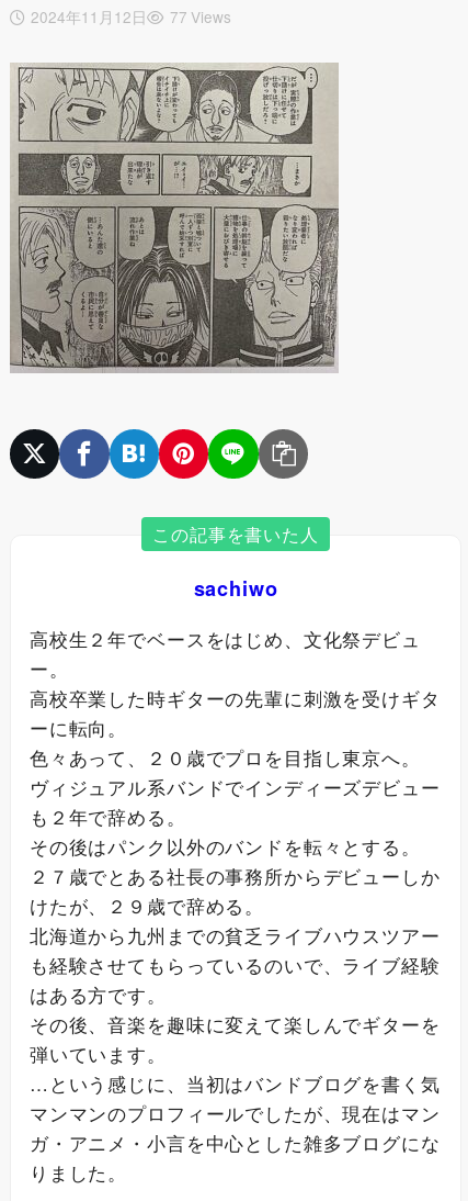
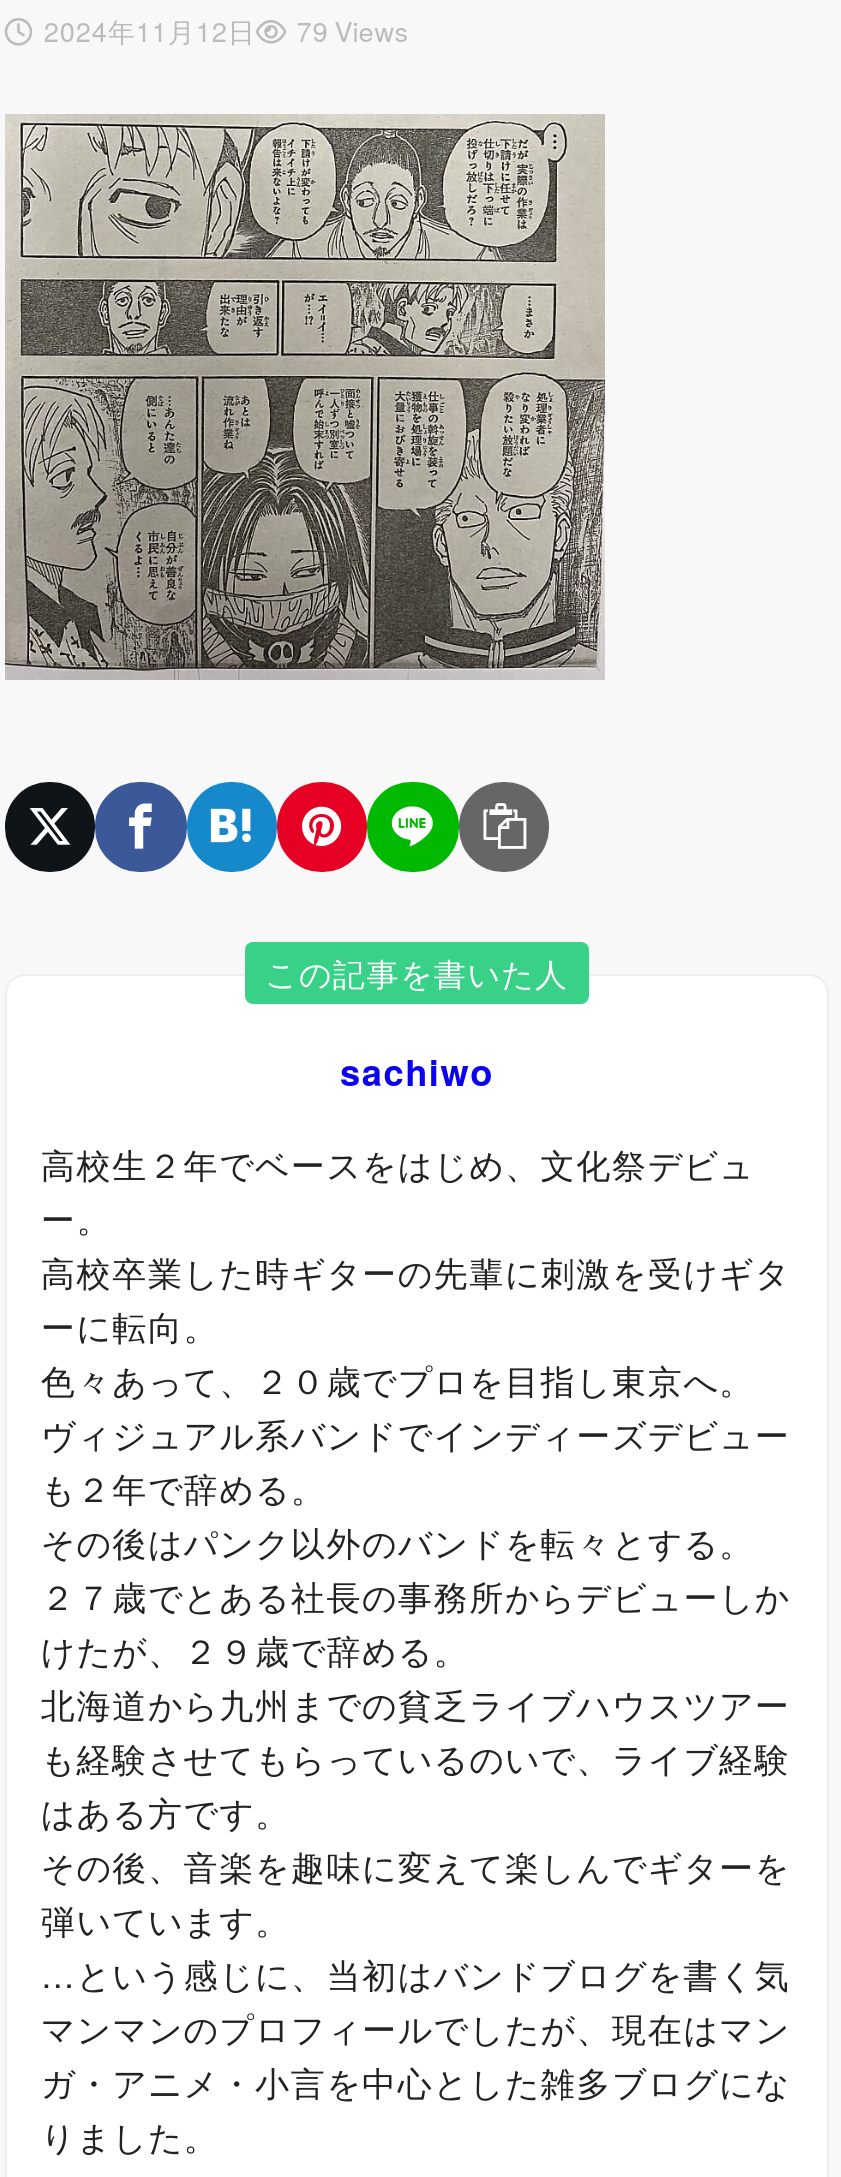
[31,5,231,27] 2024年11月12日 77 Views -> [44,9,409,49] 2024年11月12日 79 Views

